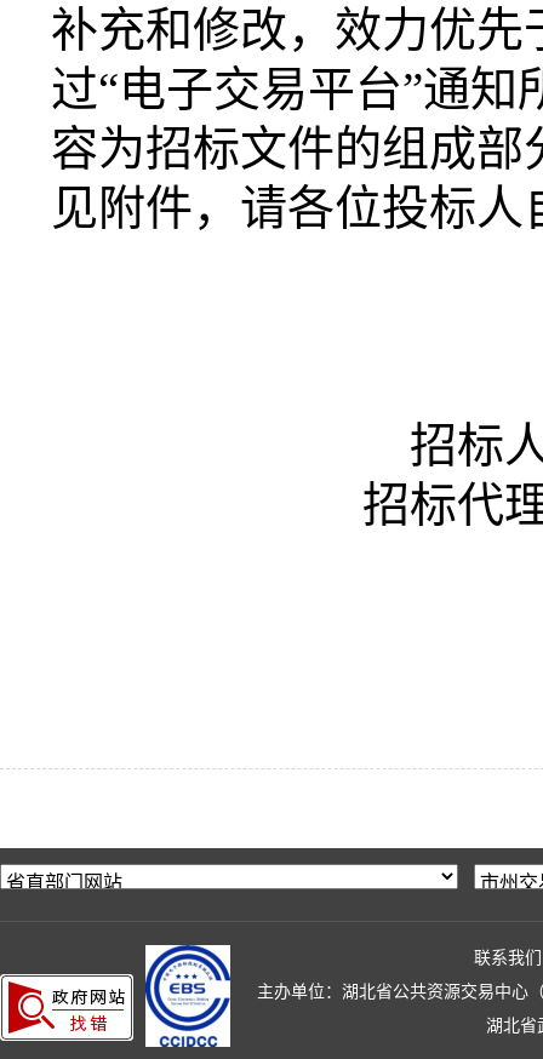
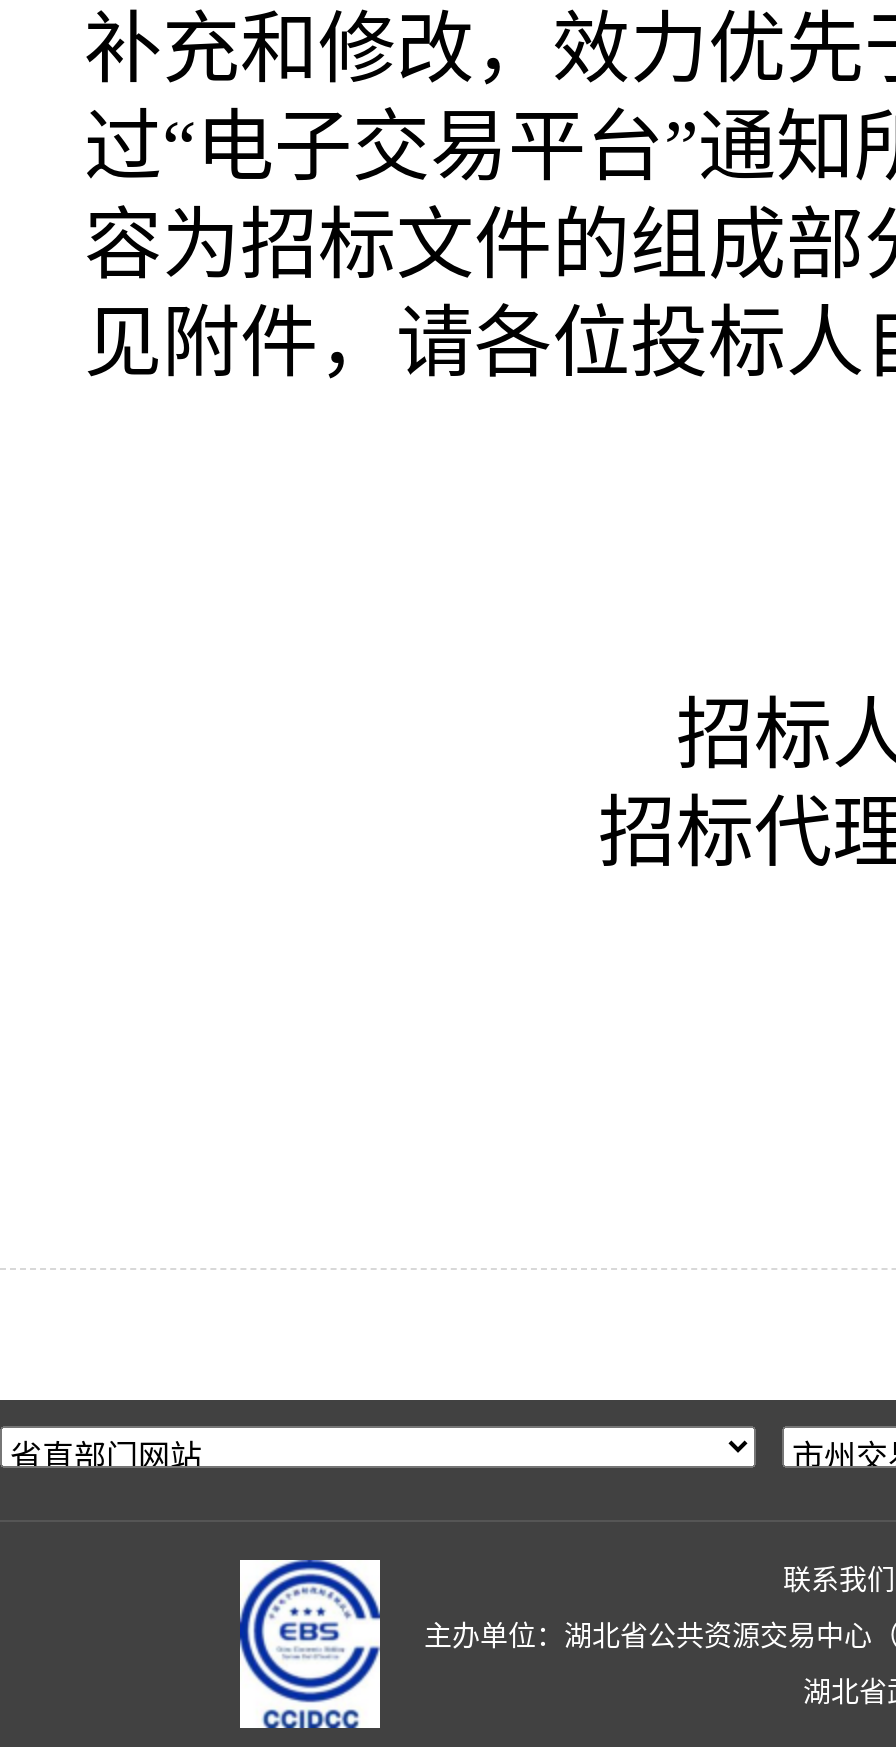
[4,973,135,1042] [image] -> none

